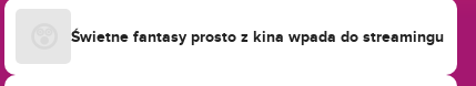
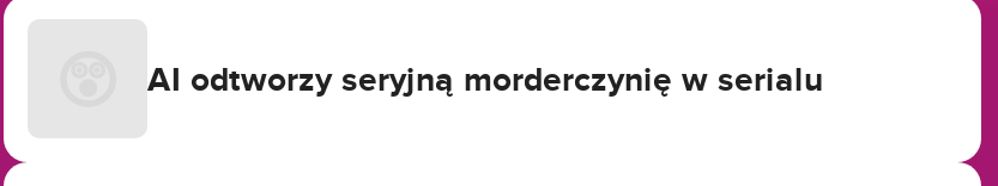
[71,27,444,46] Świetne fantasy prosto z kina wpada do streamingu -> [147,58,823,99] AI odtworzy seryjną morderczynię w serialu

